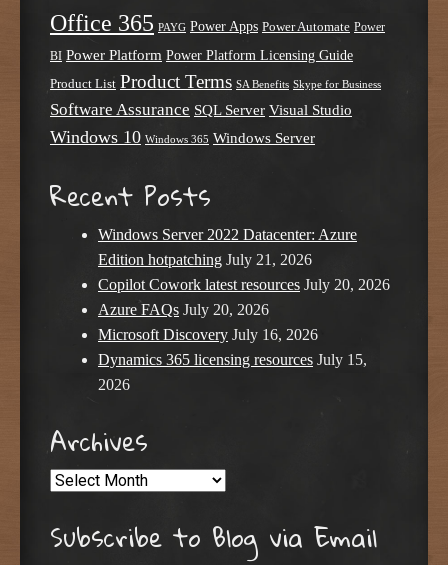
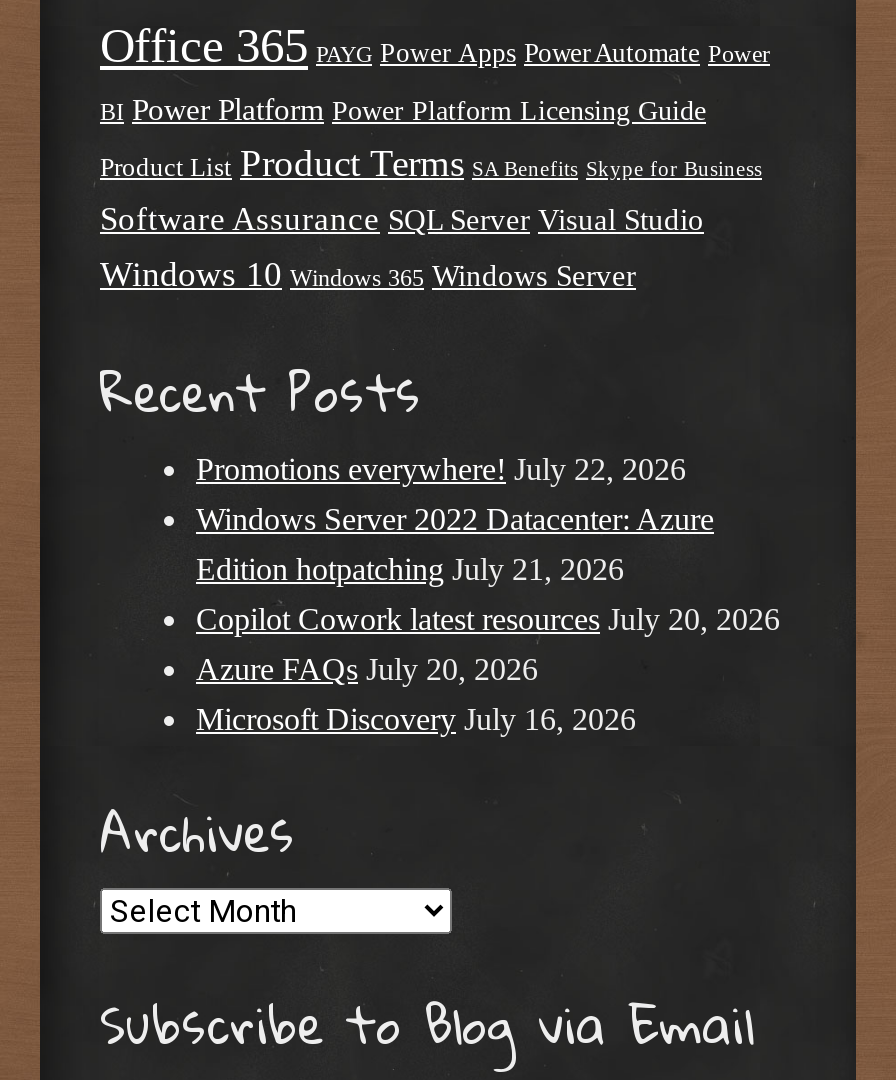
none -> [196,452,686,486] Promotions everywhere! July 22, 2026
moved [98,226,390,343] -> [196,502,780,736]: Windows Server 2022 Datacenter: Azure | Edition hotpatching July 21, 2026 | Copilot Cowork latest resources July 20, 2026 | Azure FAQs July 20, 2026 | Microsoft Discovery July 16, 2026
[98,351,367,393] Dynamics 365 licensing resources July 15, | 2026 -> none

